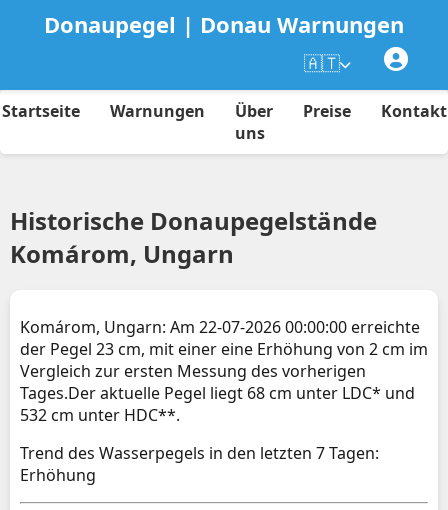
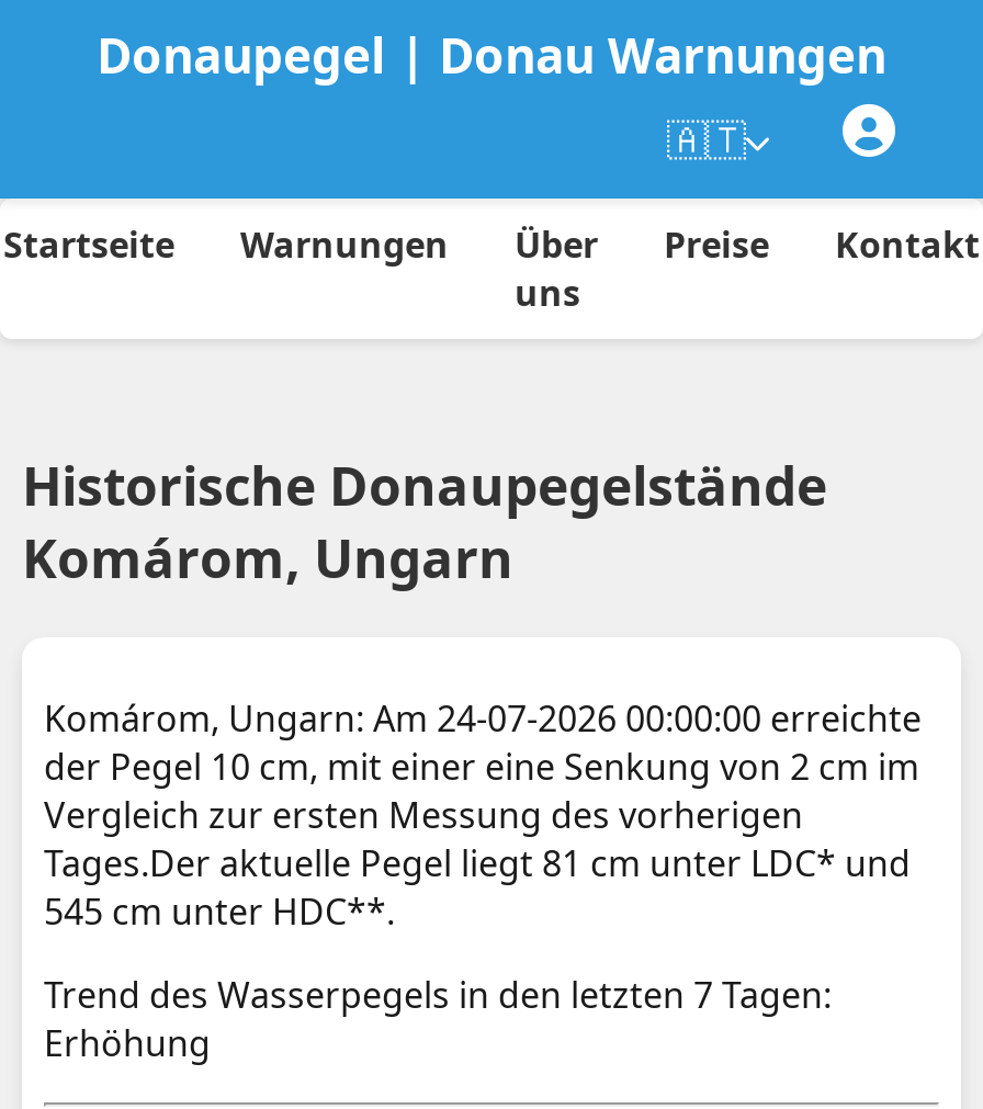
[20,316,420,338] Komárom, Ungarn: Am 22-07-2026 00:00:00 erreichte -> [44,694,922,742] Komárom, Ungarn: Am 24-07-2026 00:00:00 erreichte
[20,338,428,360] der Pegel 23 cm, mit einer eine Erhöhung von 2 cm im -> [44,742,919,790] der Pegel 10 cm, mit einer eine Senkung von 2 cm im
[20,382,415,404] Tages.Der aktuelle Pegel liegt 68 cm unter LDC* und -> [44,839,911,887] Tages.Der aktuelle Pegel liegt 81 cm unter LDC* und
[20,404,180,426] 532 cm unter HDC**. -> [44,887,395,935] 545 cm unter HDC**.

